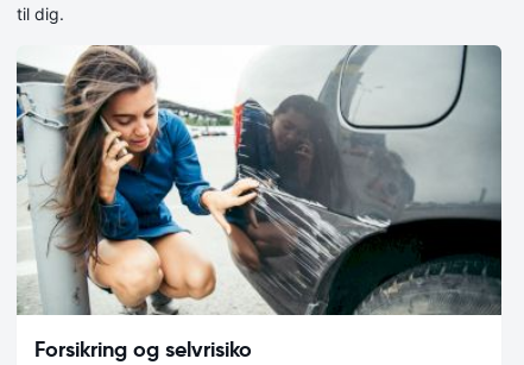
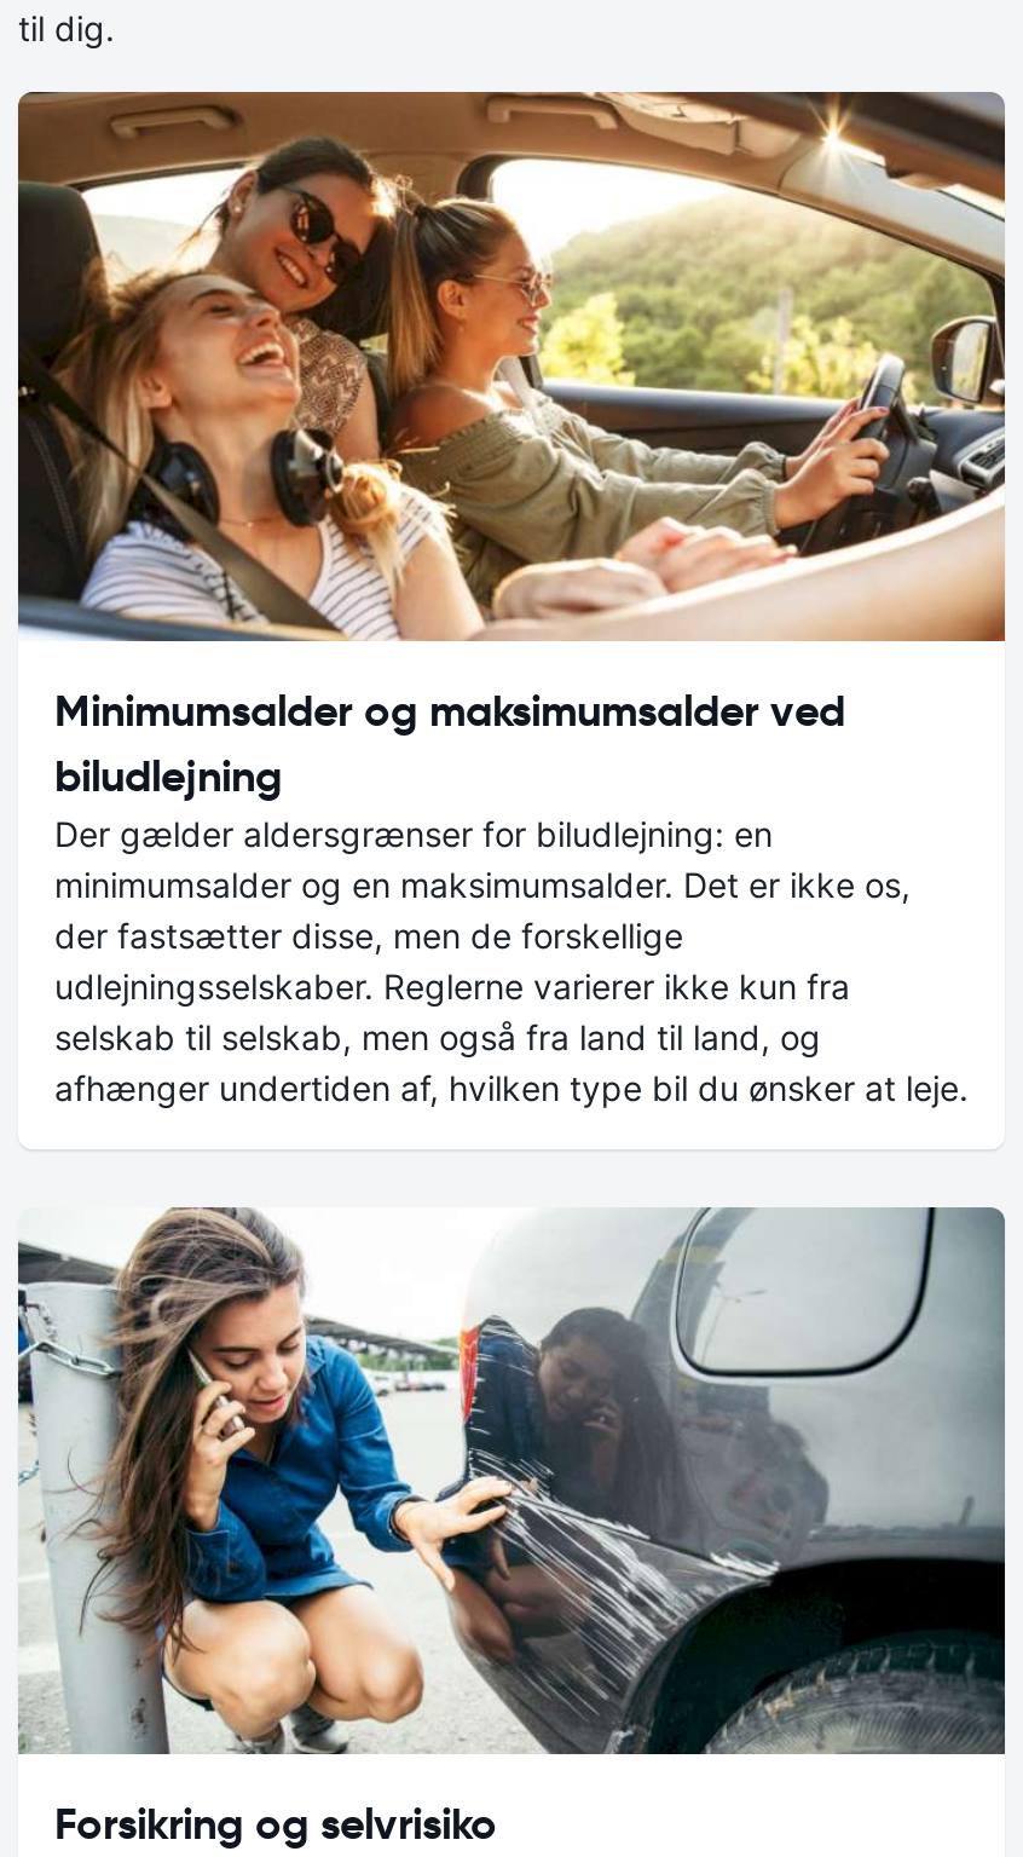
none -> [16,90,1007,1107] [image] | Minimumsalder og maksimumsalder ved | biludlejning | Der gælder aldersgrænser for biludlejning: en | minimumsalder og en maksimumsalder. Det er ikke os, | der fastsætter disse, men de forskellige | udlejningsselskaber. Reglerne varierer ikke kun fra | selskab til selskab, men også fra land til land, og | afhænger undertiden af, hvilken type bil du ønsker at leje.

